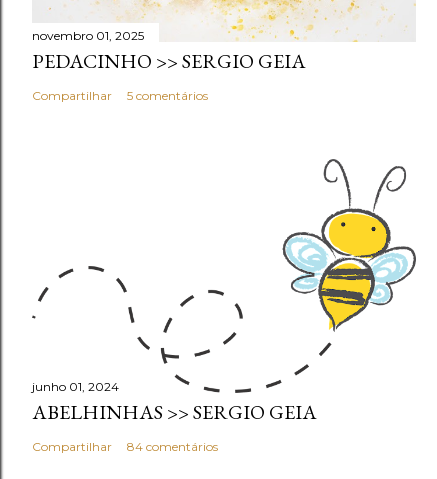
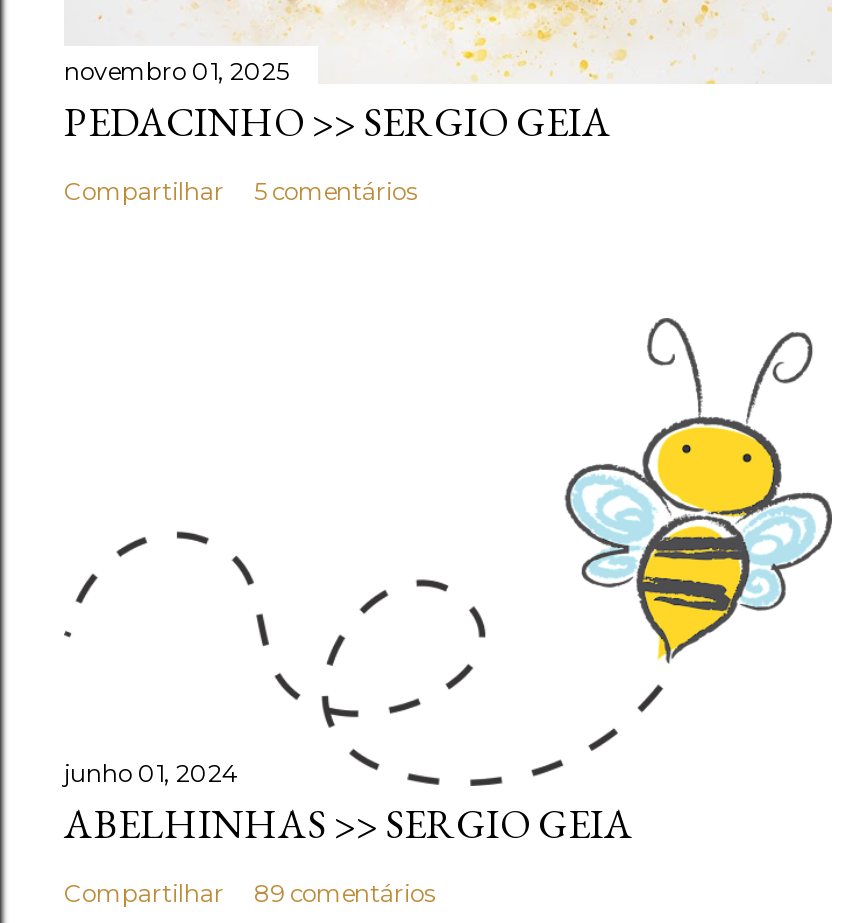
[32,439,218,454] Compartilhar 84 comentários -> [64,877,434,907] Compartilhar 89 comentários

